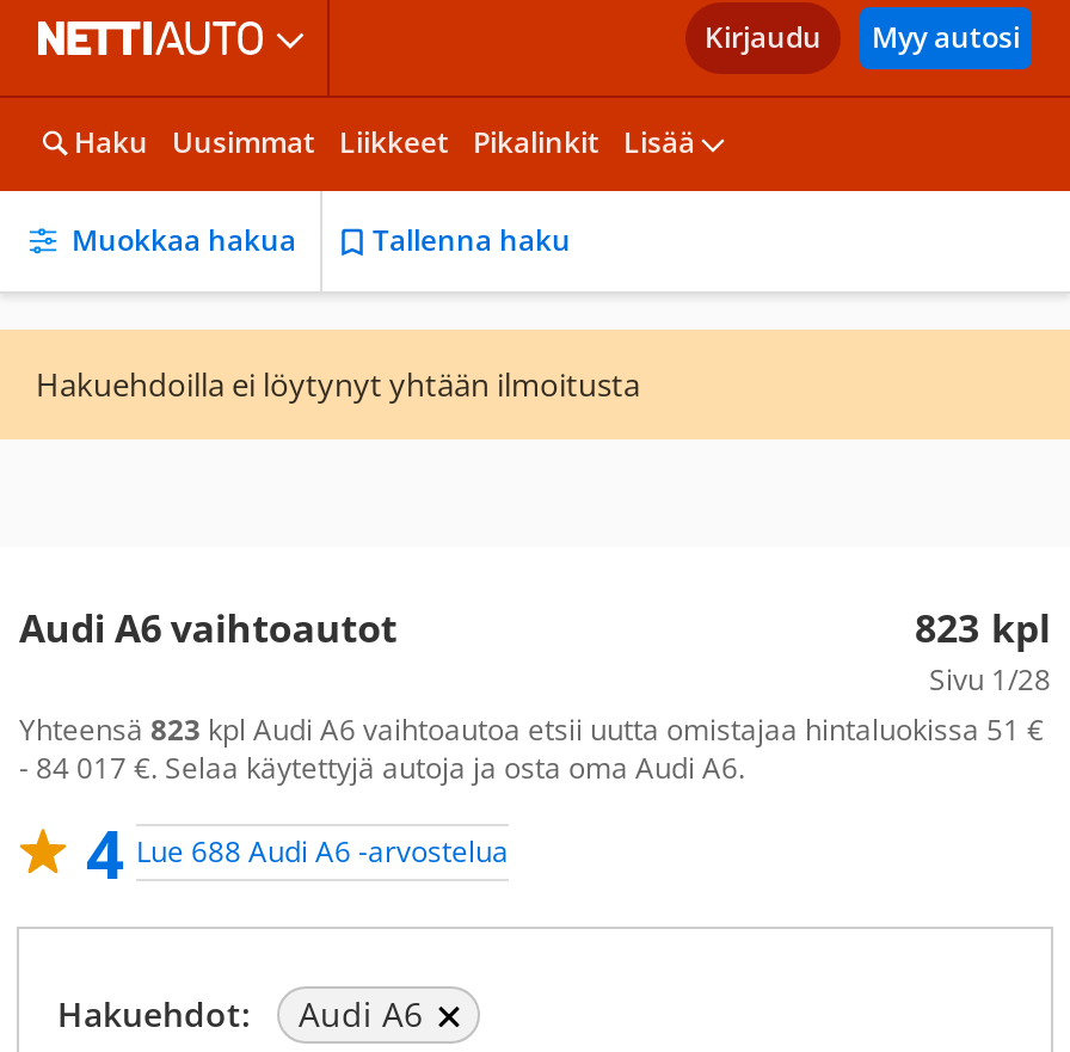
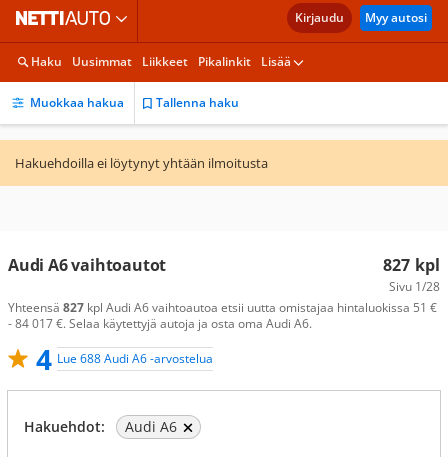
[915,602,1051,654] 823 kpl -> [383,254,440,276] 827 kpl
[19,709,1044,750] Yhteensä 823 kpl Audi A6 vaihtoautoa etsii uutta omistajaa hintaluokissa 51 € -> [8,299,437,316] Yhteensä 827 kpl Audi A6 vaihtoautoa etsii uutta omistajaa hintaluokissa 51 €

